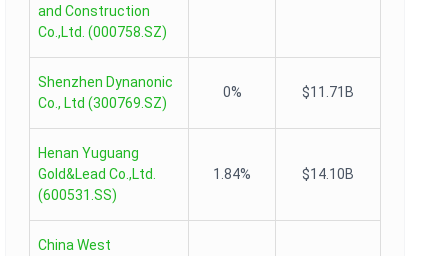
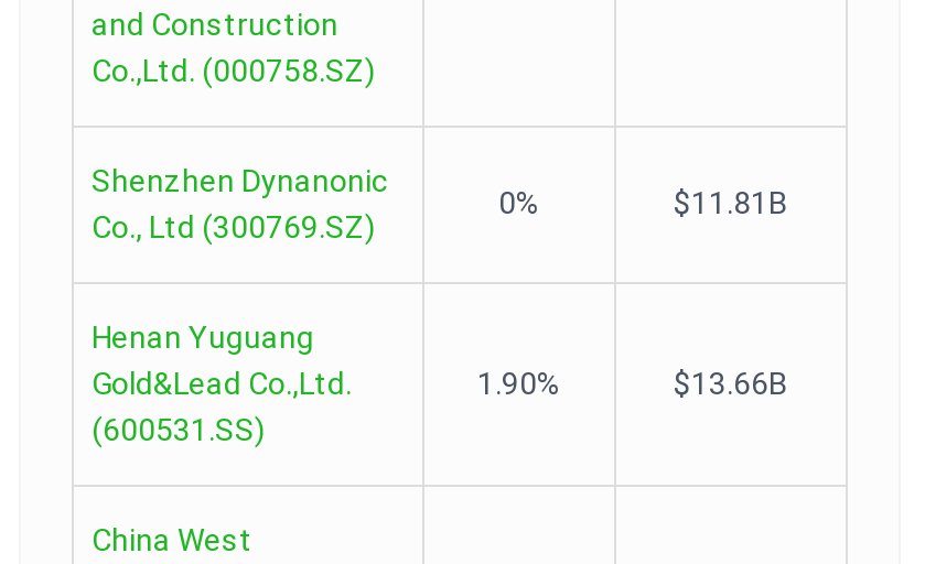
[302,84,354,100] $11.71B -> [674,185,788,220] $11.81B
[213,166,354,182] 1.84% | $14.10B -> [477,366,788,401] 1.90% | $13.66B

